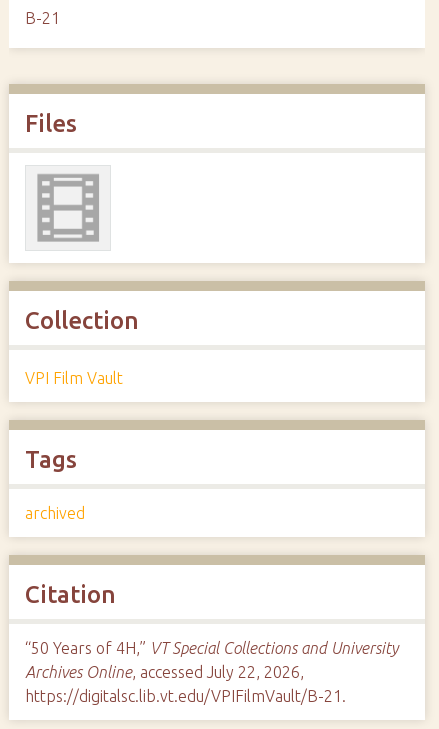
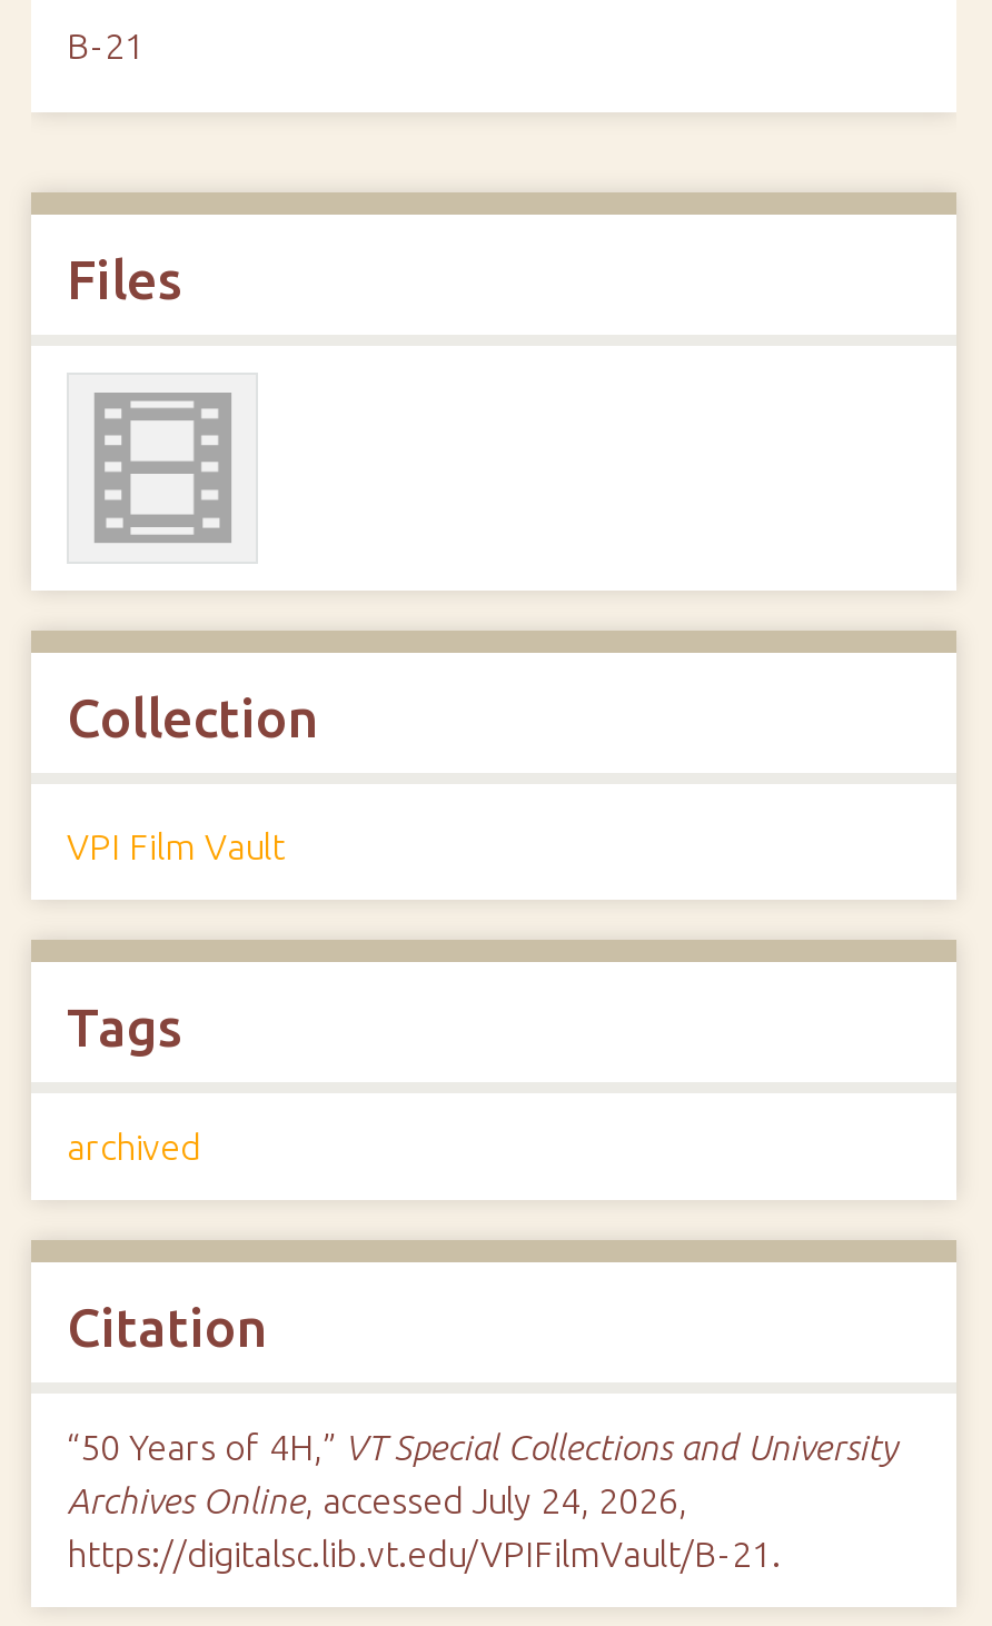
[25,663,304,681] Archives Online, accessed July 22, 2026, -> [67,1481,687,1521] Archives Online, accessed July 24, 2026,

